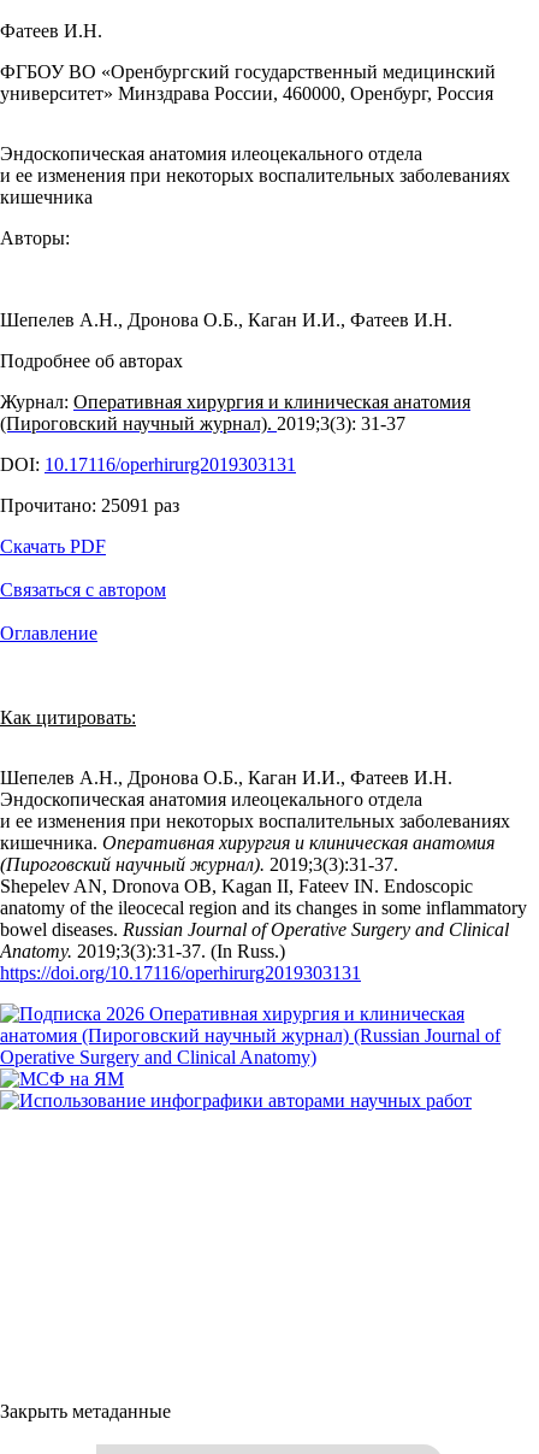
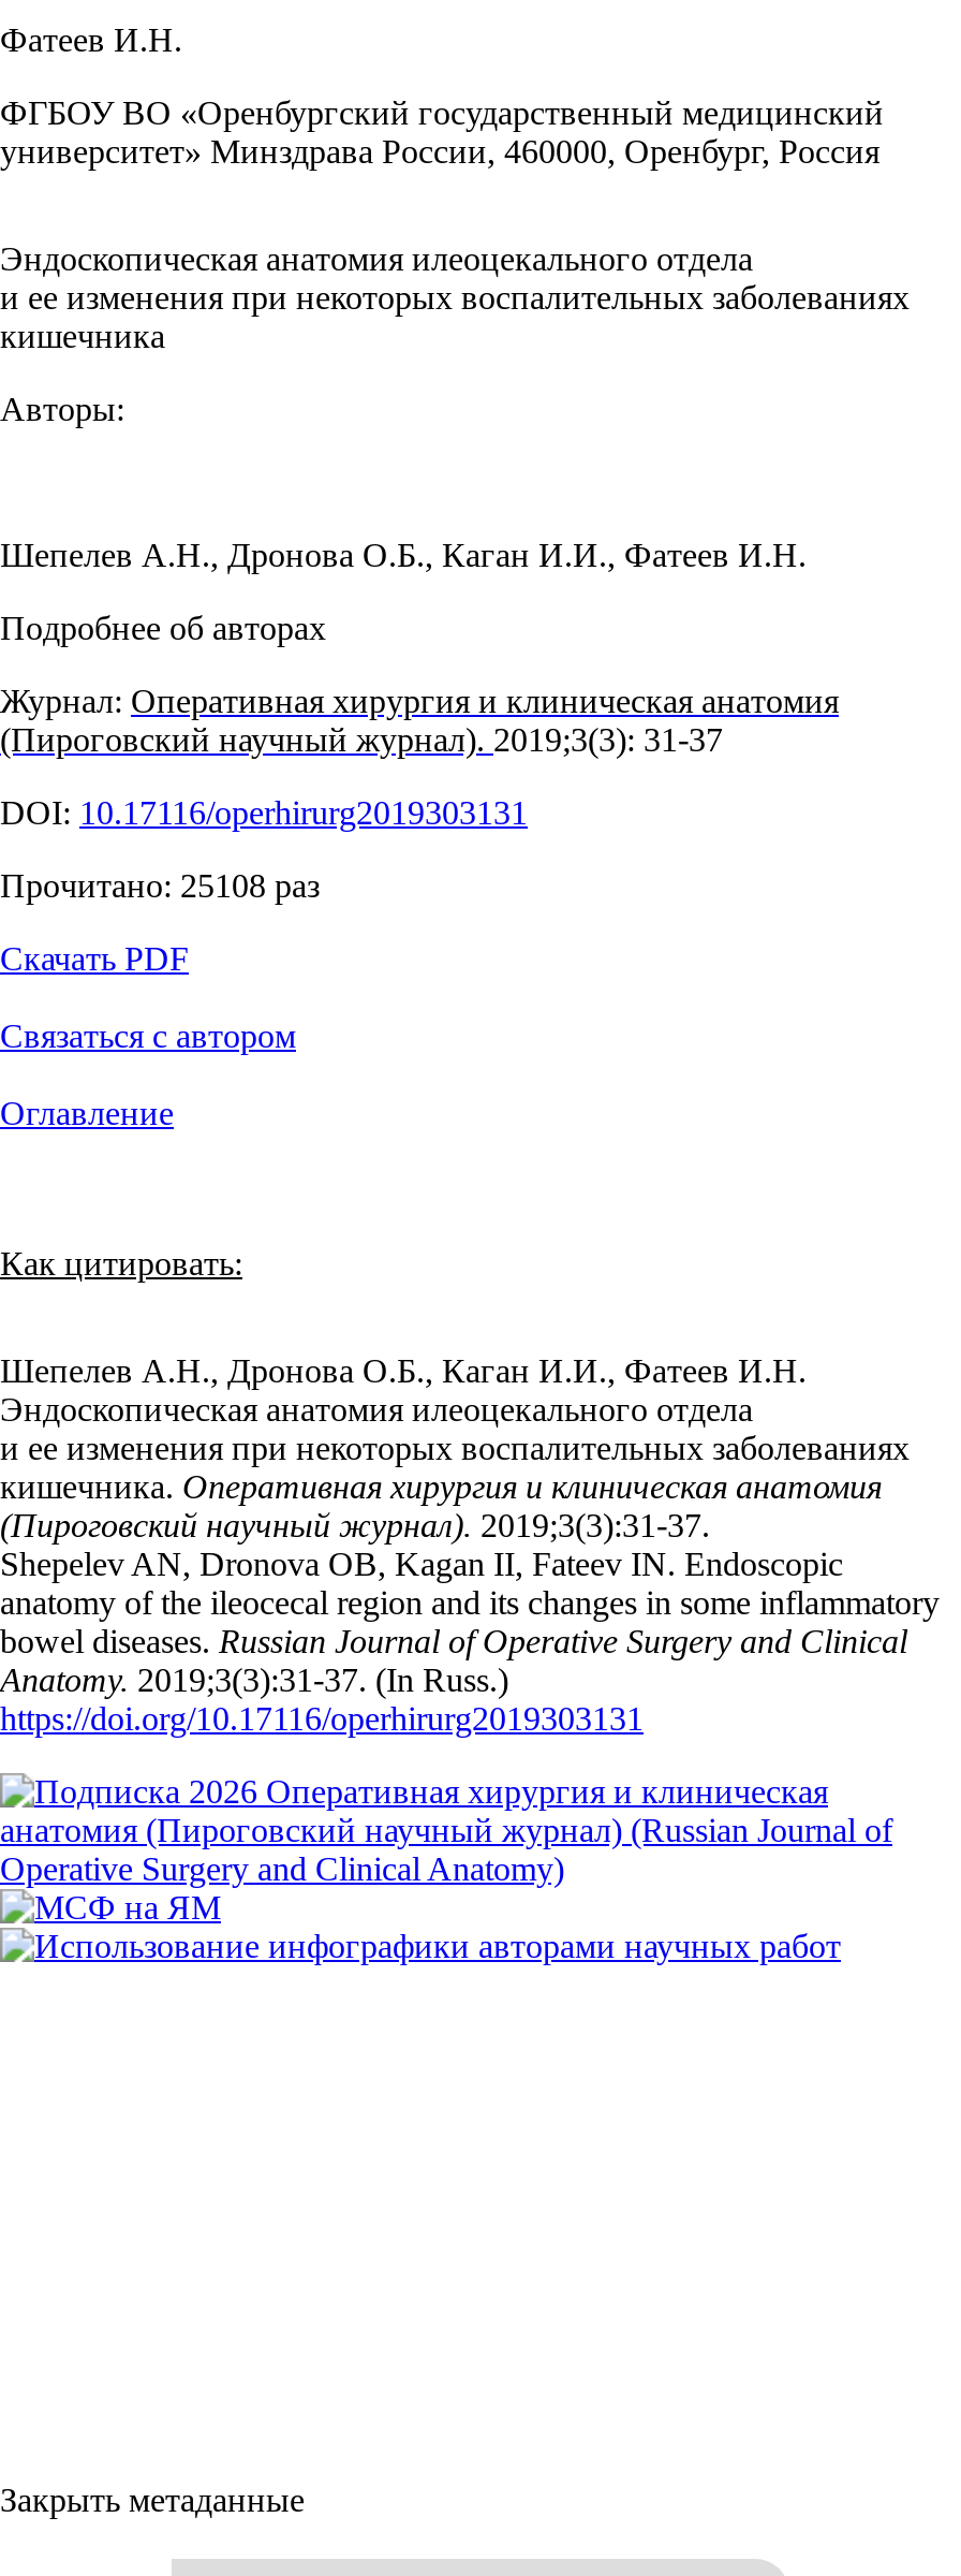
[0,495,179,516] Прочитано: 25091 раз -> [0,867,320,904] Прочитано: 25108 раз

